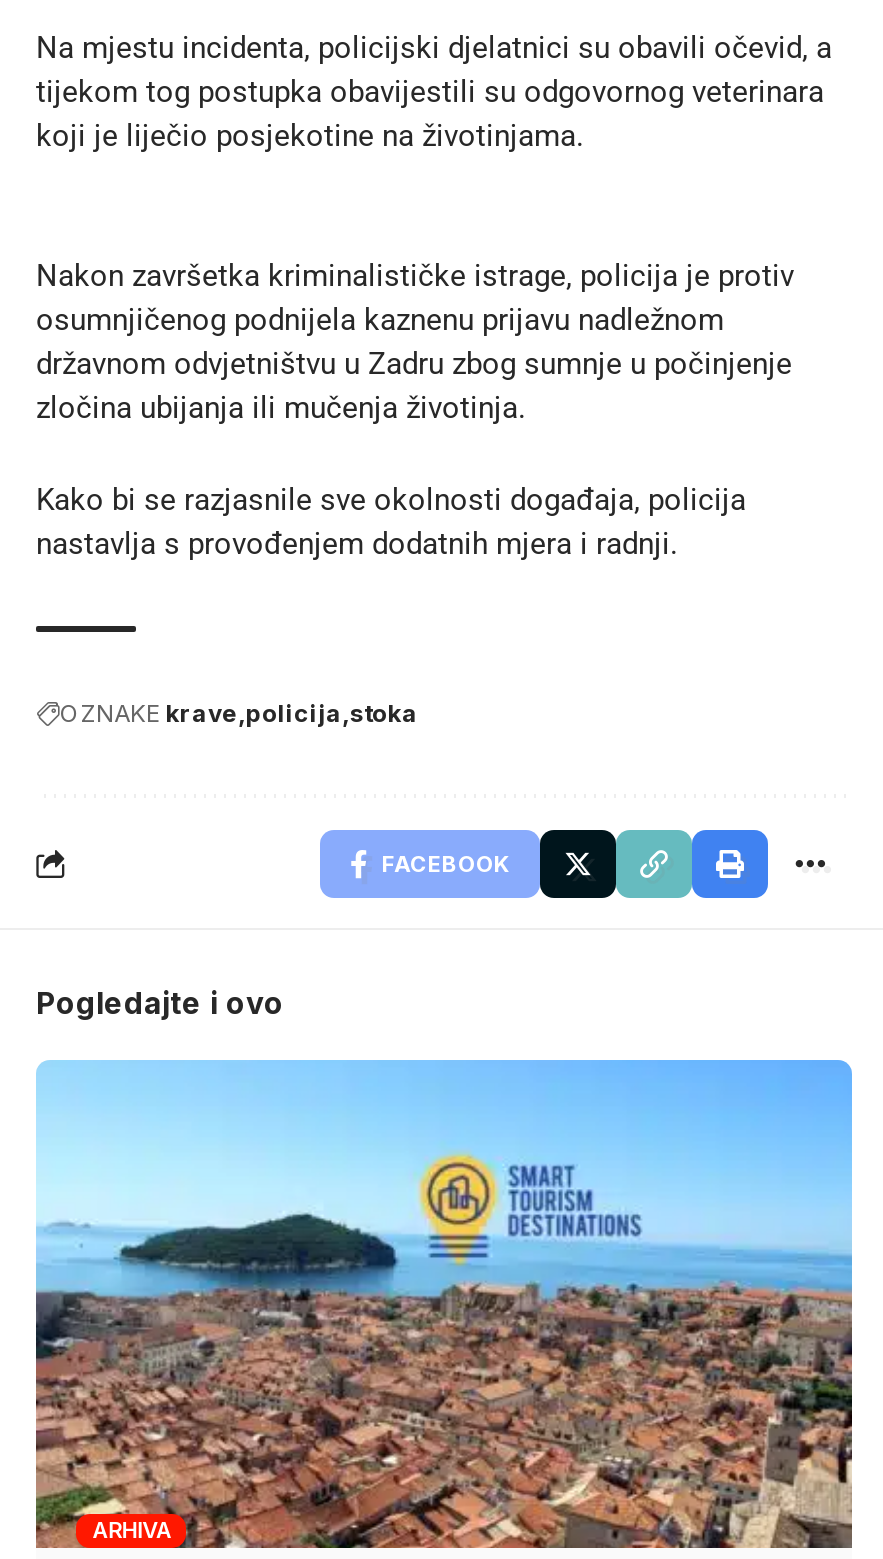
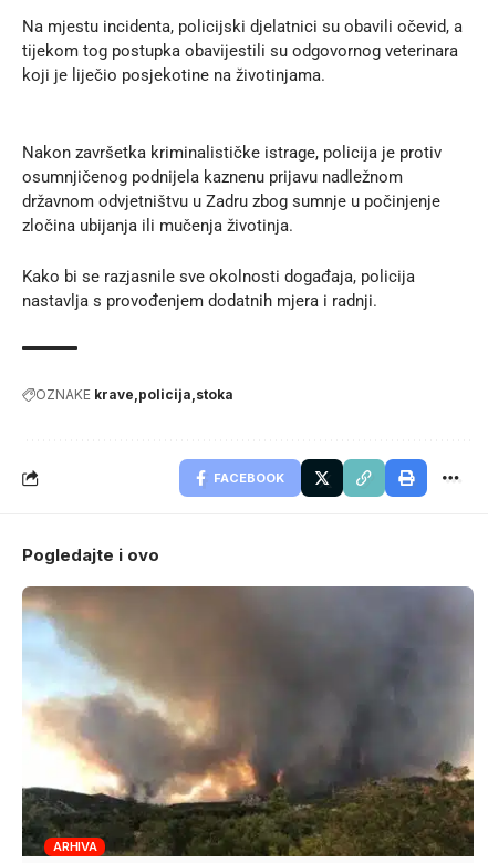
[34,1058,854,1550] [image] -> [21,585,475,857] [image]

